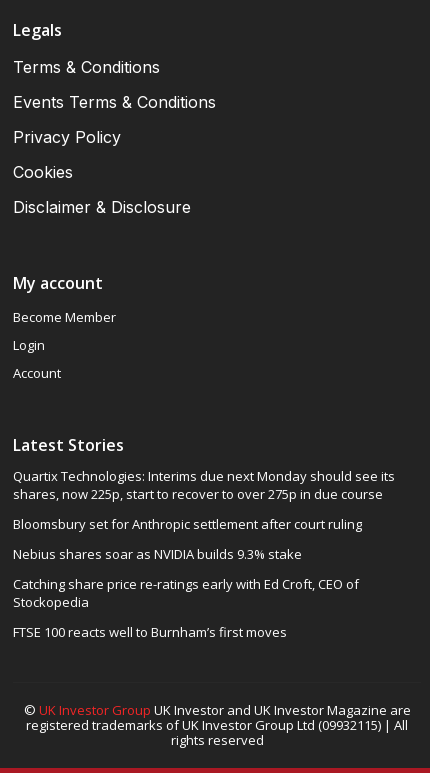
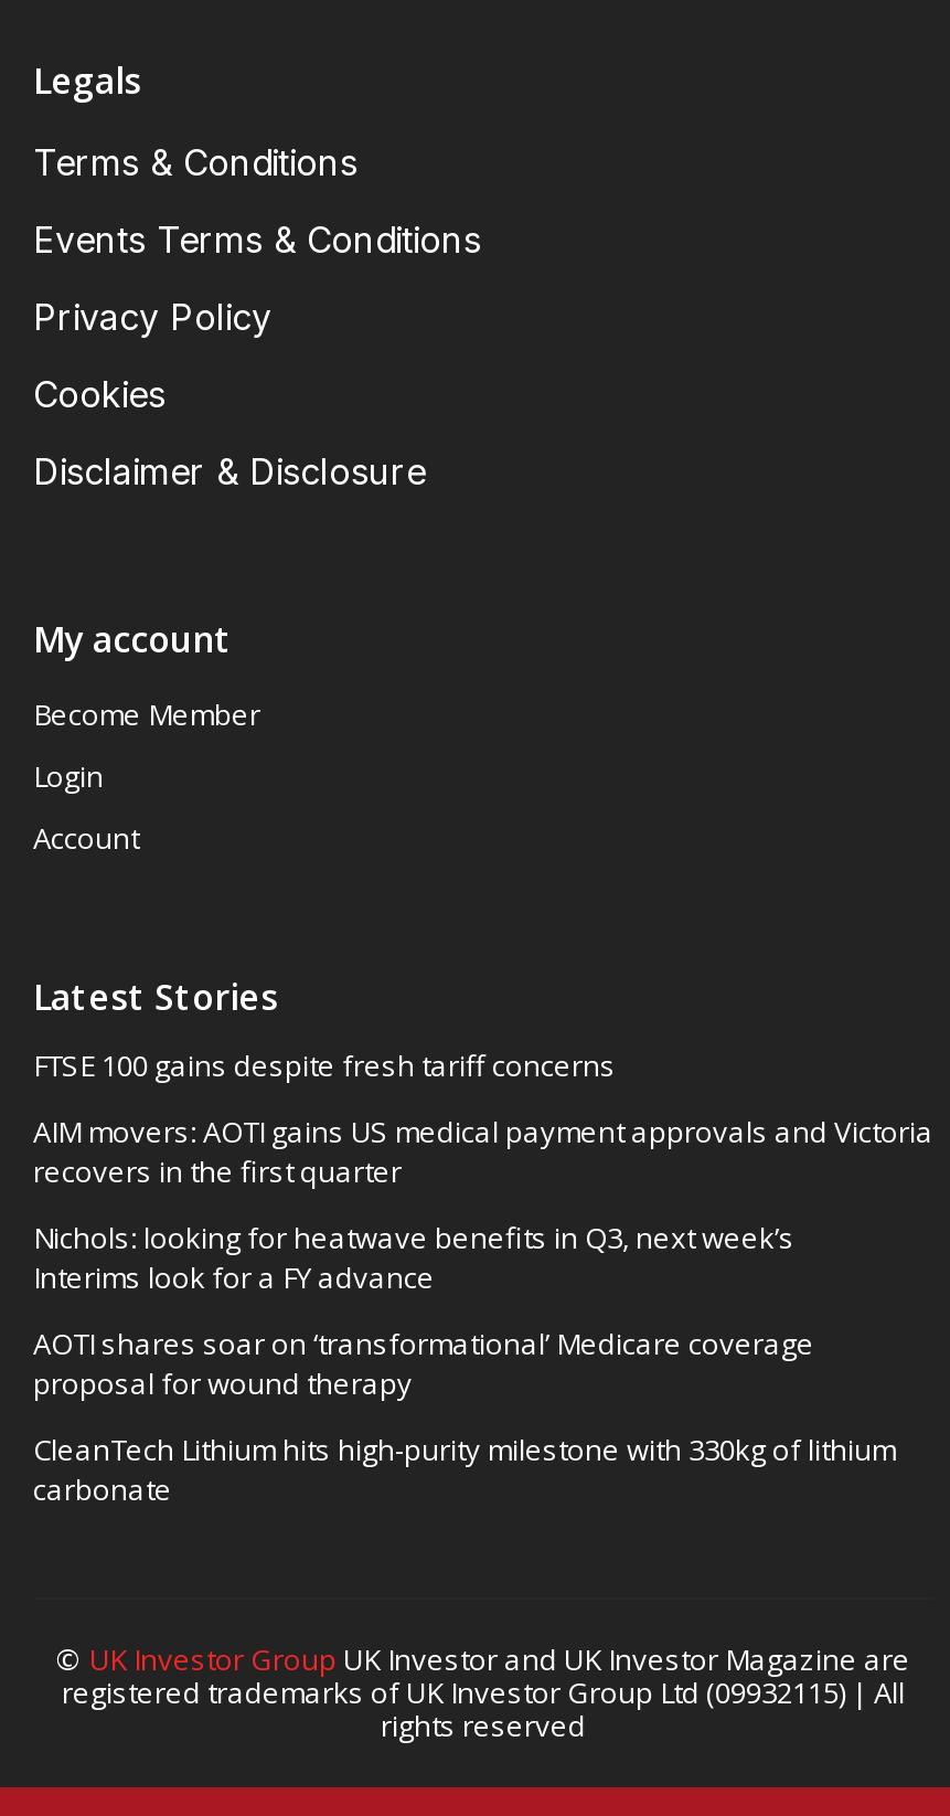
[13,467,395,503] Quartix Technologies: Interims due next Monday should see its | shares, now 225p, start to recover to over 275p in due course -> [33,1044,616,1084] FTSE 100 gains despite fresh tariff concerns
[13,515,362,533] Bloomsbury set for Anthropic settlement after court ruling -> [33,1110,933,1190] AIM movers: AOTI gains US medical payment approvals and Victoria | recovers in the first quarter
[13,545,302,563] Nebius shares soar as NVIDIA builds 9.3% stake -> [33,1216,794,1296] Nichols: looking for heatwave benefits in Q3, next week’s | Interims look for a FY advance
[13,575,359,611] Catching share price re-ratings early with Ed Croft, CEO of | Stockopedia -> [33,1322,814,1402] AOTI shares soar on ‘transformational’ Medicare coverage | proposal for wound therapy
[13,623,287,641] FTSE 100 reacts well to Burnham’s first moves -> [33,1428,896,1508] CleanTech Lithium hits high-purity milestone with 330kg of lithium | carbonate

